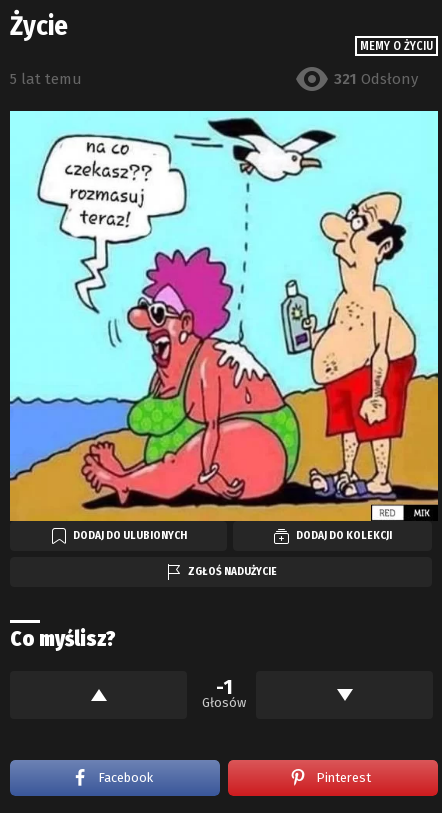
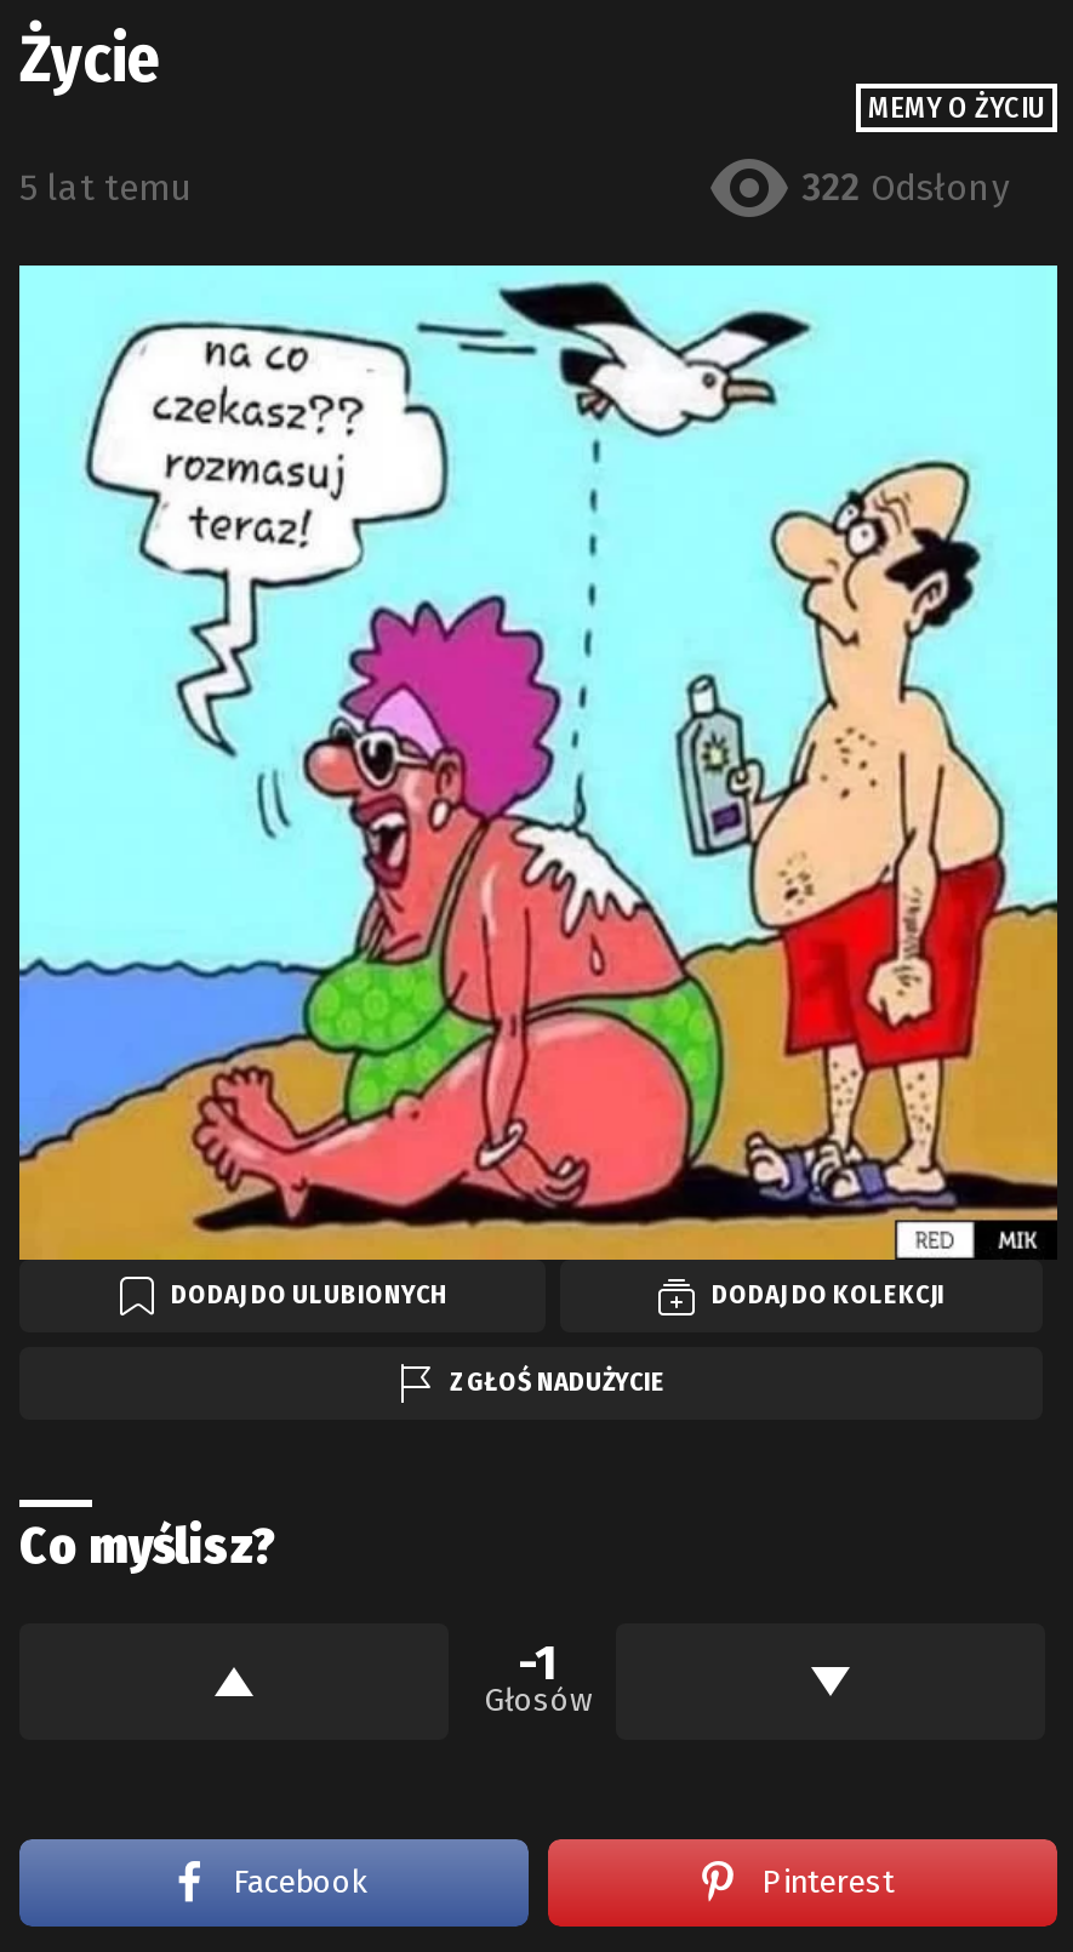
[334,70,418,88] 321 Odsłony -> [803,167,1009,210] 322 Odsłony

